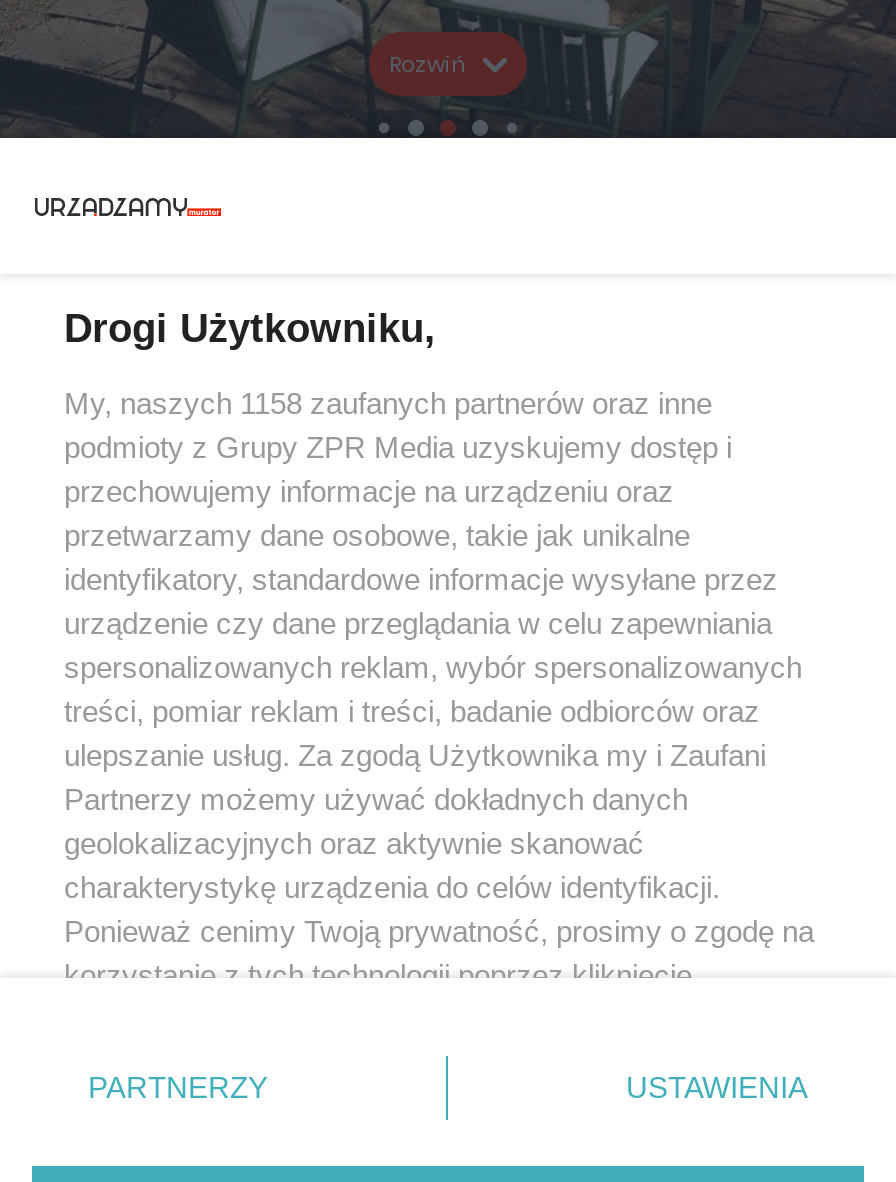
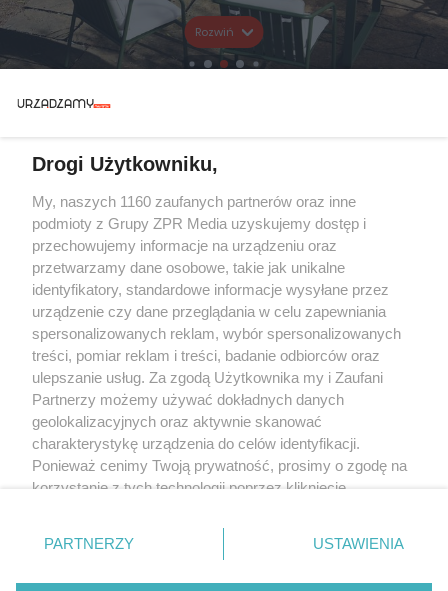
[64,386,712,420] My, naszych 1158 zaufanych partnerów oraz inne -> [32,193,356,210] My, naszych 1160 zaufanych partnerów oraz inne

